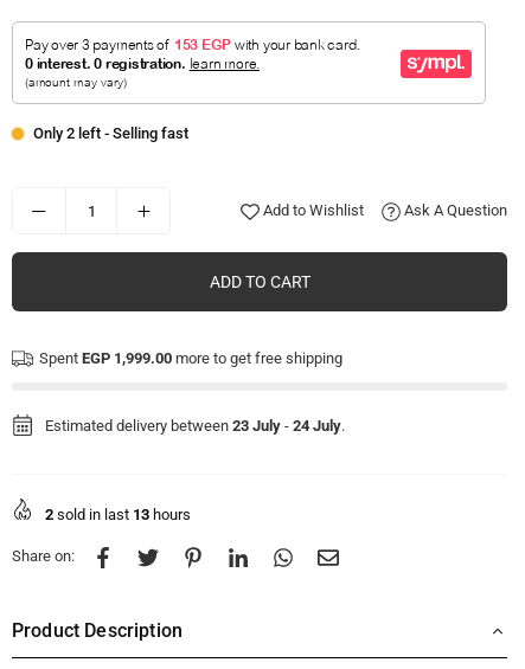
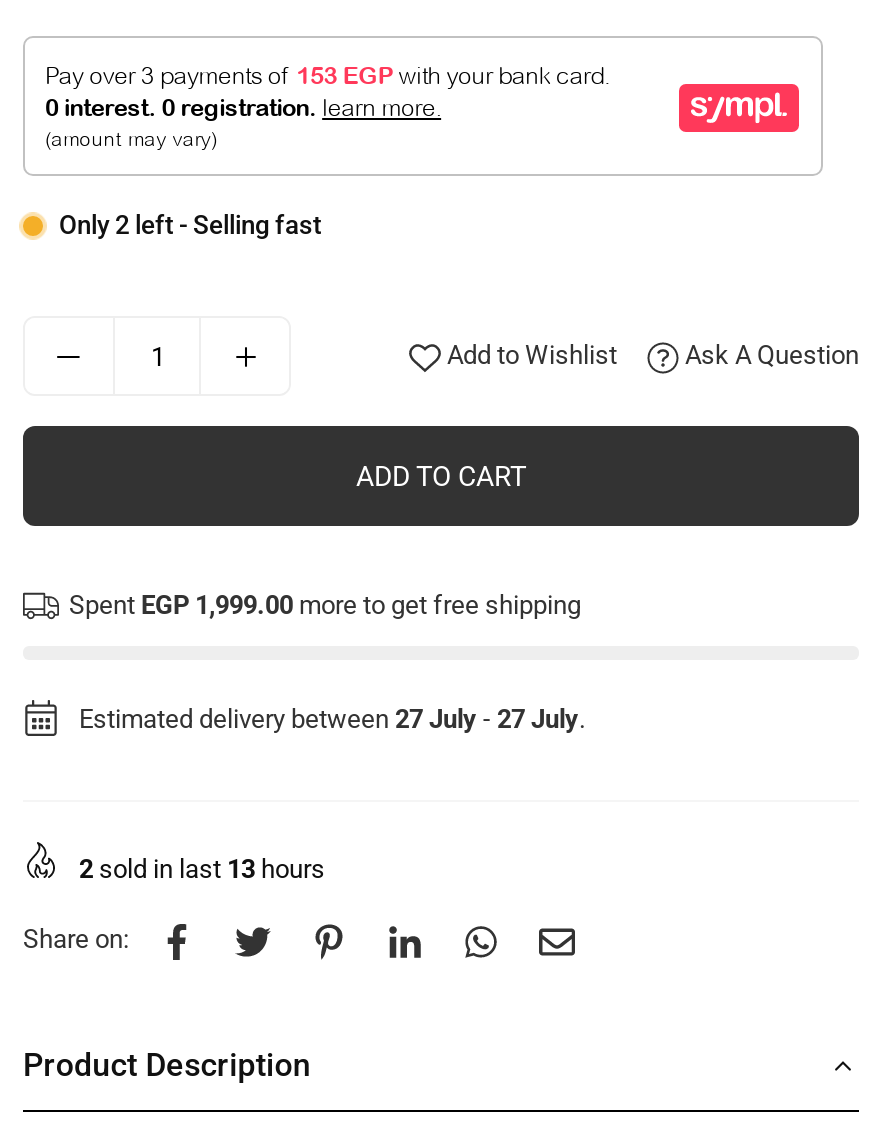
[45,417,345,435] Estimated delivery between 23 July - 24 July. -> [79,704,585,734] Estimated delivery between 27 July - 27 July.

